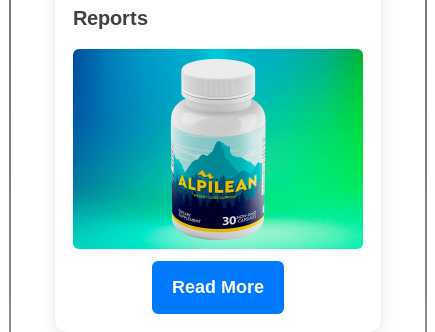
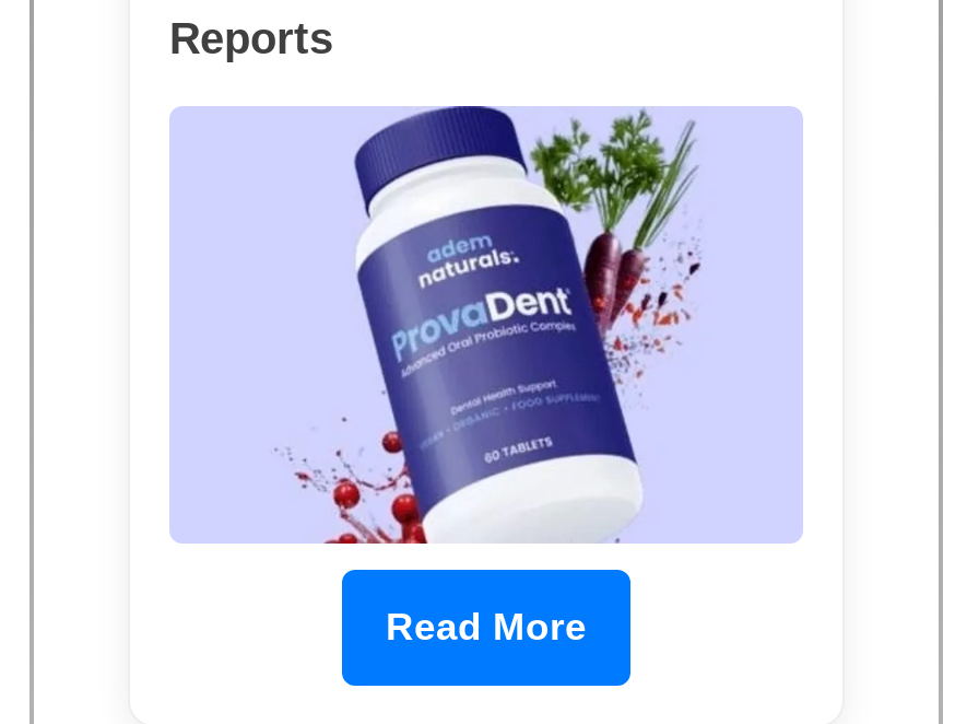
[72,48,364,250] [image] -> [169,103,803,547] [image]

